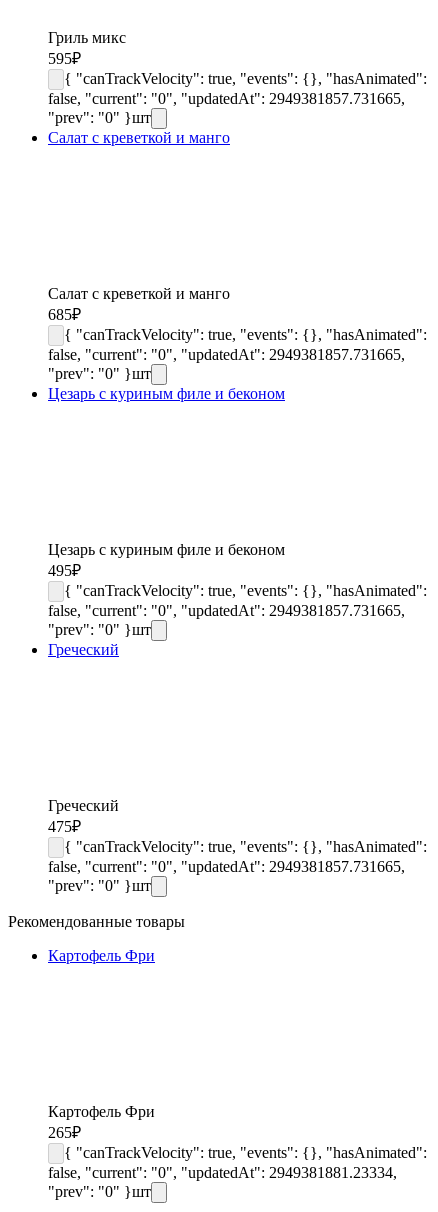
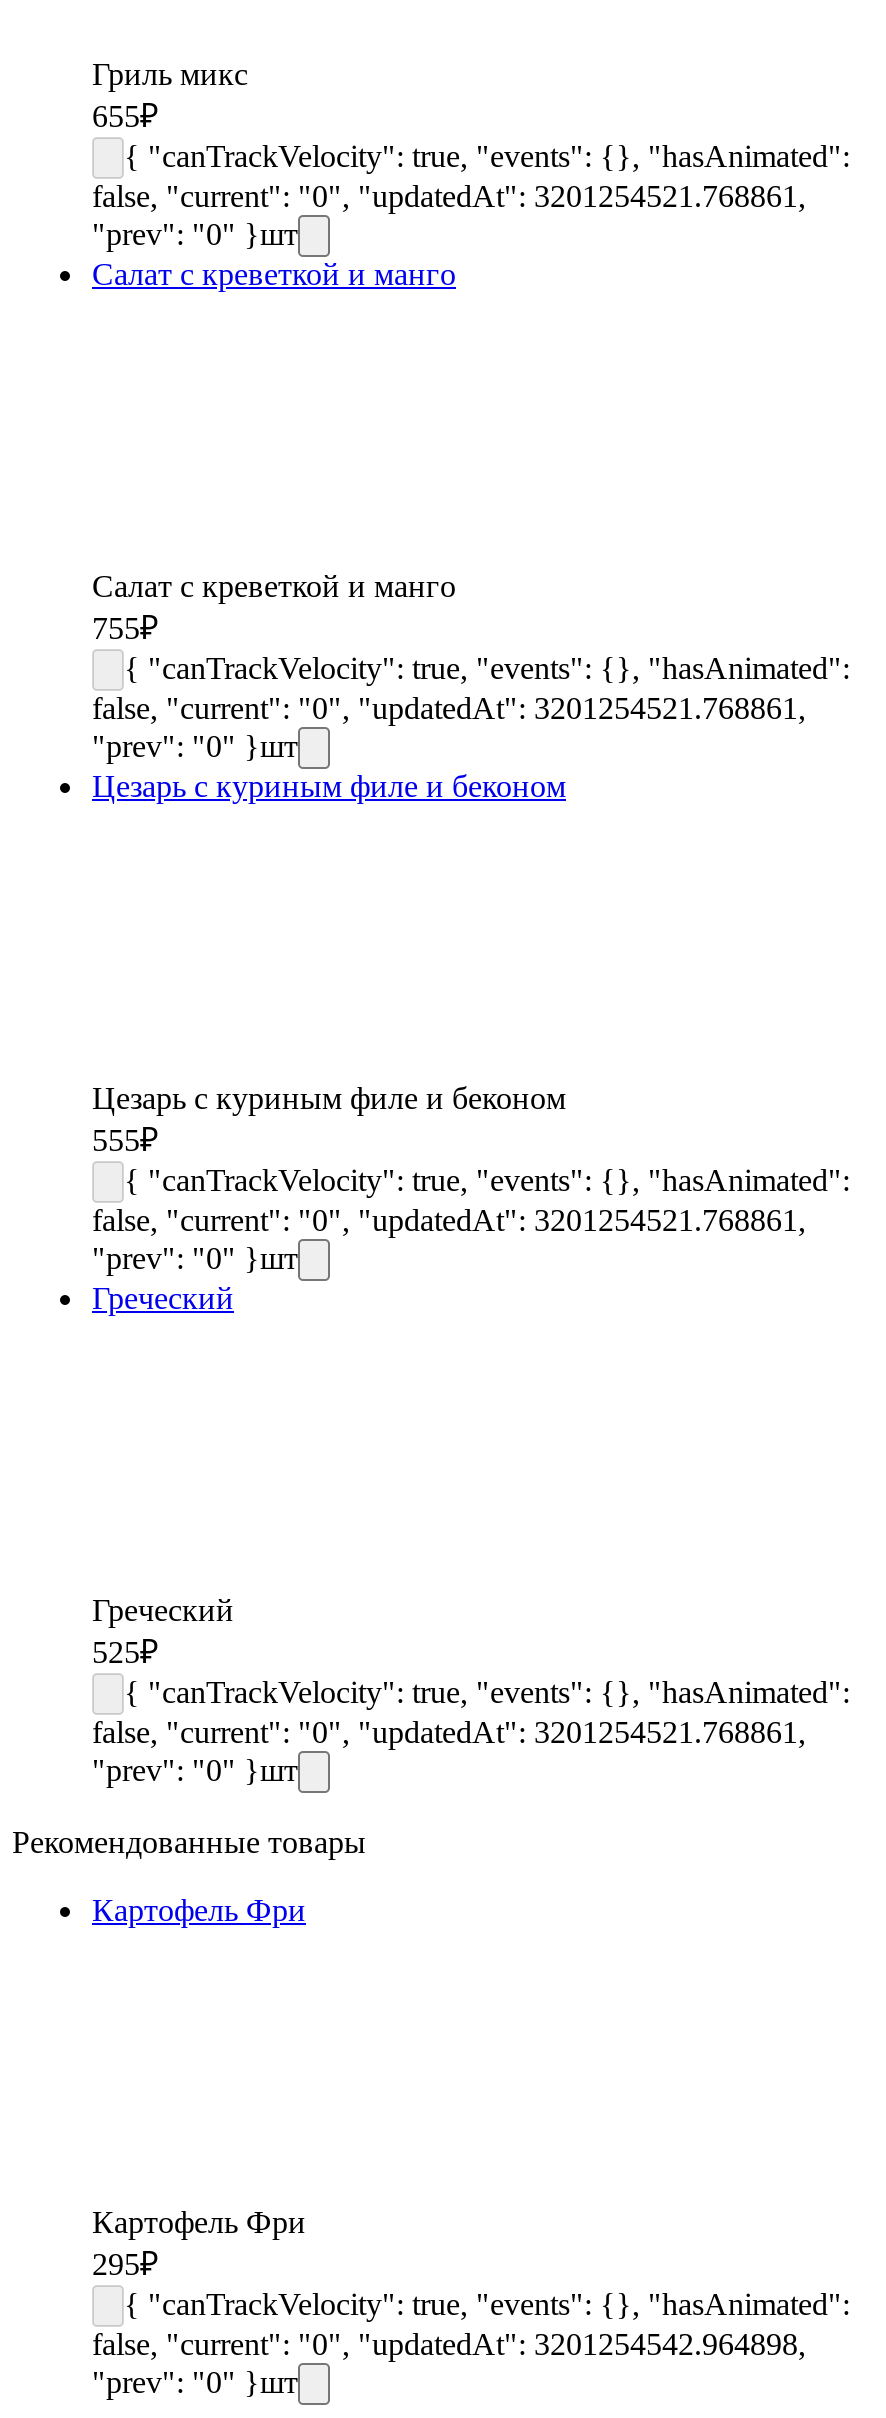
[48,50,81,67] 595₽ -> [92,99,158,133] 655₽
[48,90,405,107] false, "current": "0", "updatedAt": 2949381857.731665, -> [92,179,806,213] false, "current": "0", "updatedAt": 3201254521.768861,
[48,306,81,323] 685₽ -> [92,611,158,645] 755₽
[48,346,405,363] false, "current": "0", "updatedAt": 2949381857.731665, -> [92,691,806,725] false, "current": "0", "updatedAt": 3201254521.768861,
[48,562,81,579] 495₽ -> [92,1123,158,1157] 555₽
[48,602,405,619] false, "current": "0", "updatedAt": 2949381857.731665, -> [92,1203,806,1237] false, "current": "0", "updatedAt": 3201254521.768861,
[48,818,81,835] 475₽ -> [92,1635,158,1669] 525₽
[48,858,405,875] false, "current": "0", "updatedAt": 2949381857.731665, -> [92,1715,806,1749] false, "current": "0", "updatedAt": 3201254521.768861,
[48,1124,81,1141] 265₽ -> [92,2247,158,2281] 295₽
[48,1164,397,1181] false, "current": "0", "updatedAt": 2949381881.23334, -> [92,2327,806,2361] false, "current": "0", "updatedAt": 3201254542.964898,

